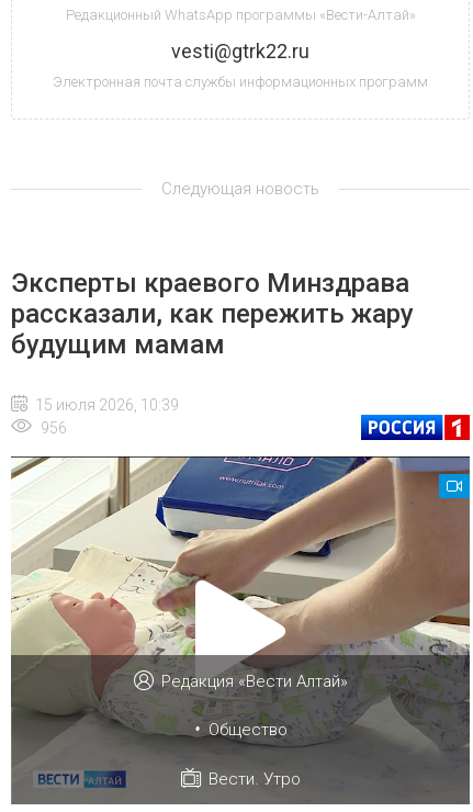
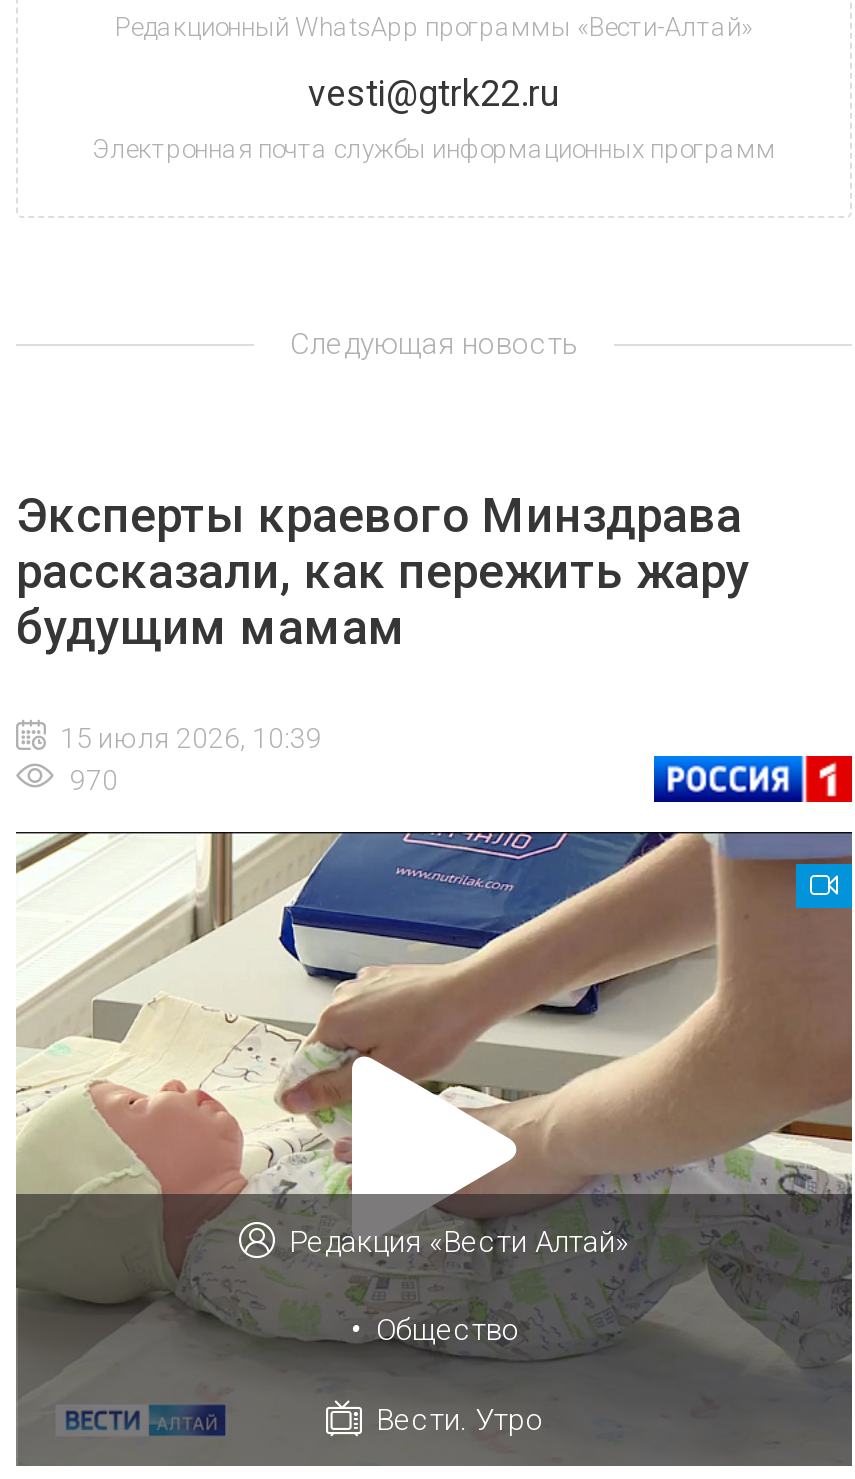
[37,419,67,437] 956 -> [64,764,118,796] 970

